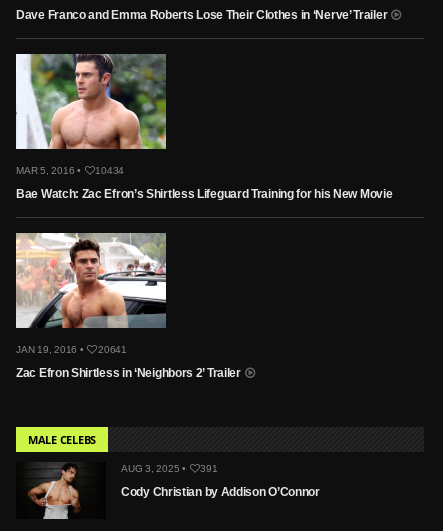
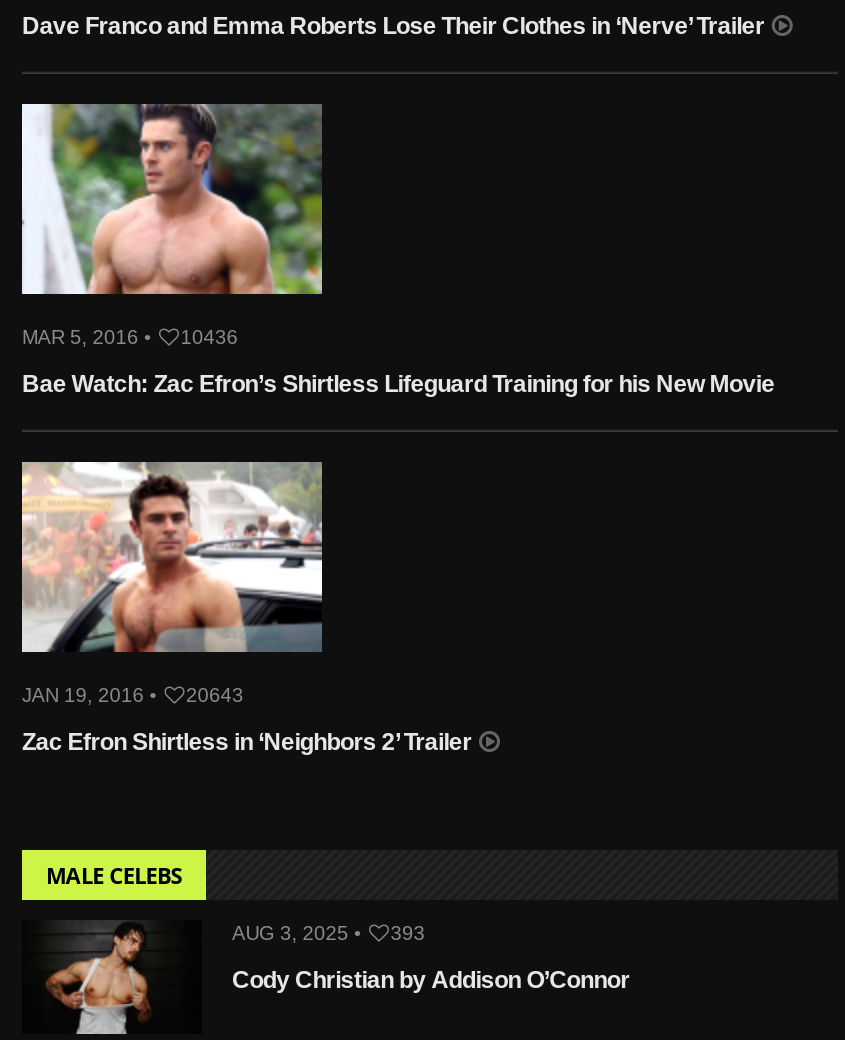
[16,165,124,176] MAR 5, 2016 • 10434 -> [22,325,238,347] MAR 5, 2016 • 10436
[16,344,127,355] JAN 19, 2016 • 20641 -> [22,683,244,705] JAN 19, 2016 • 20643
[121,463,217,474] AUG 3, 2025 • 391 -> [232,921,425,943] AUG 3, 2025 • 393

